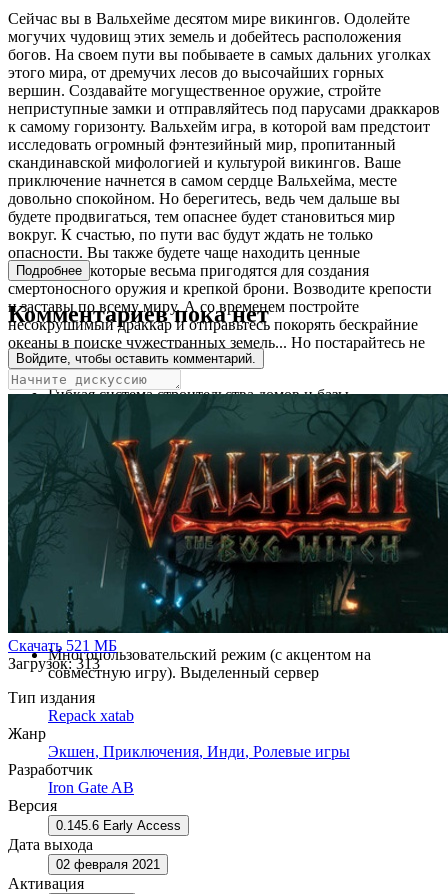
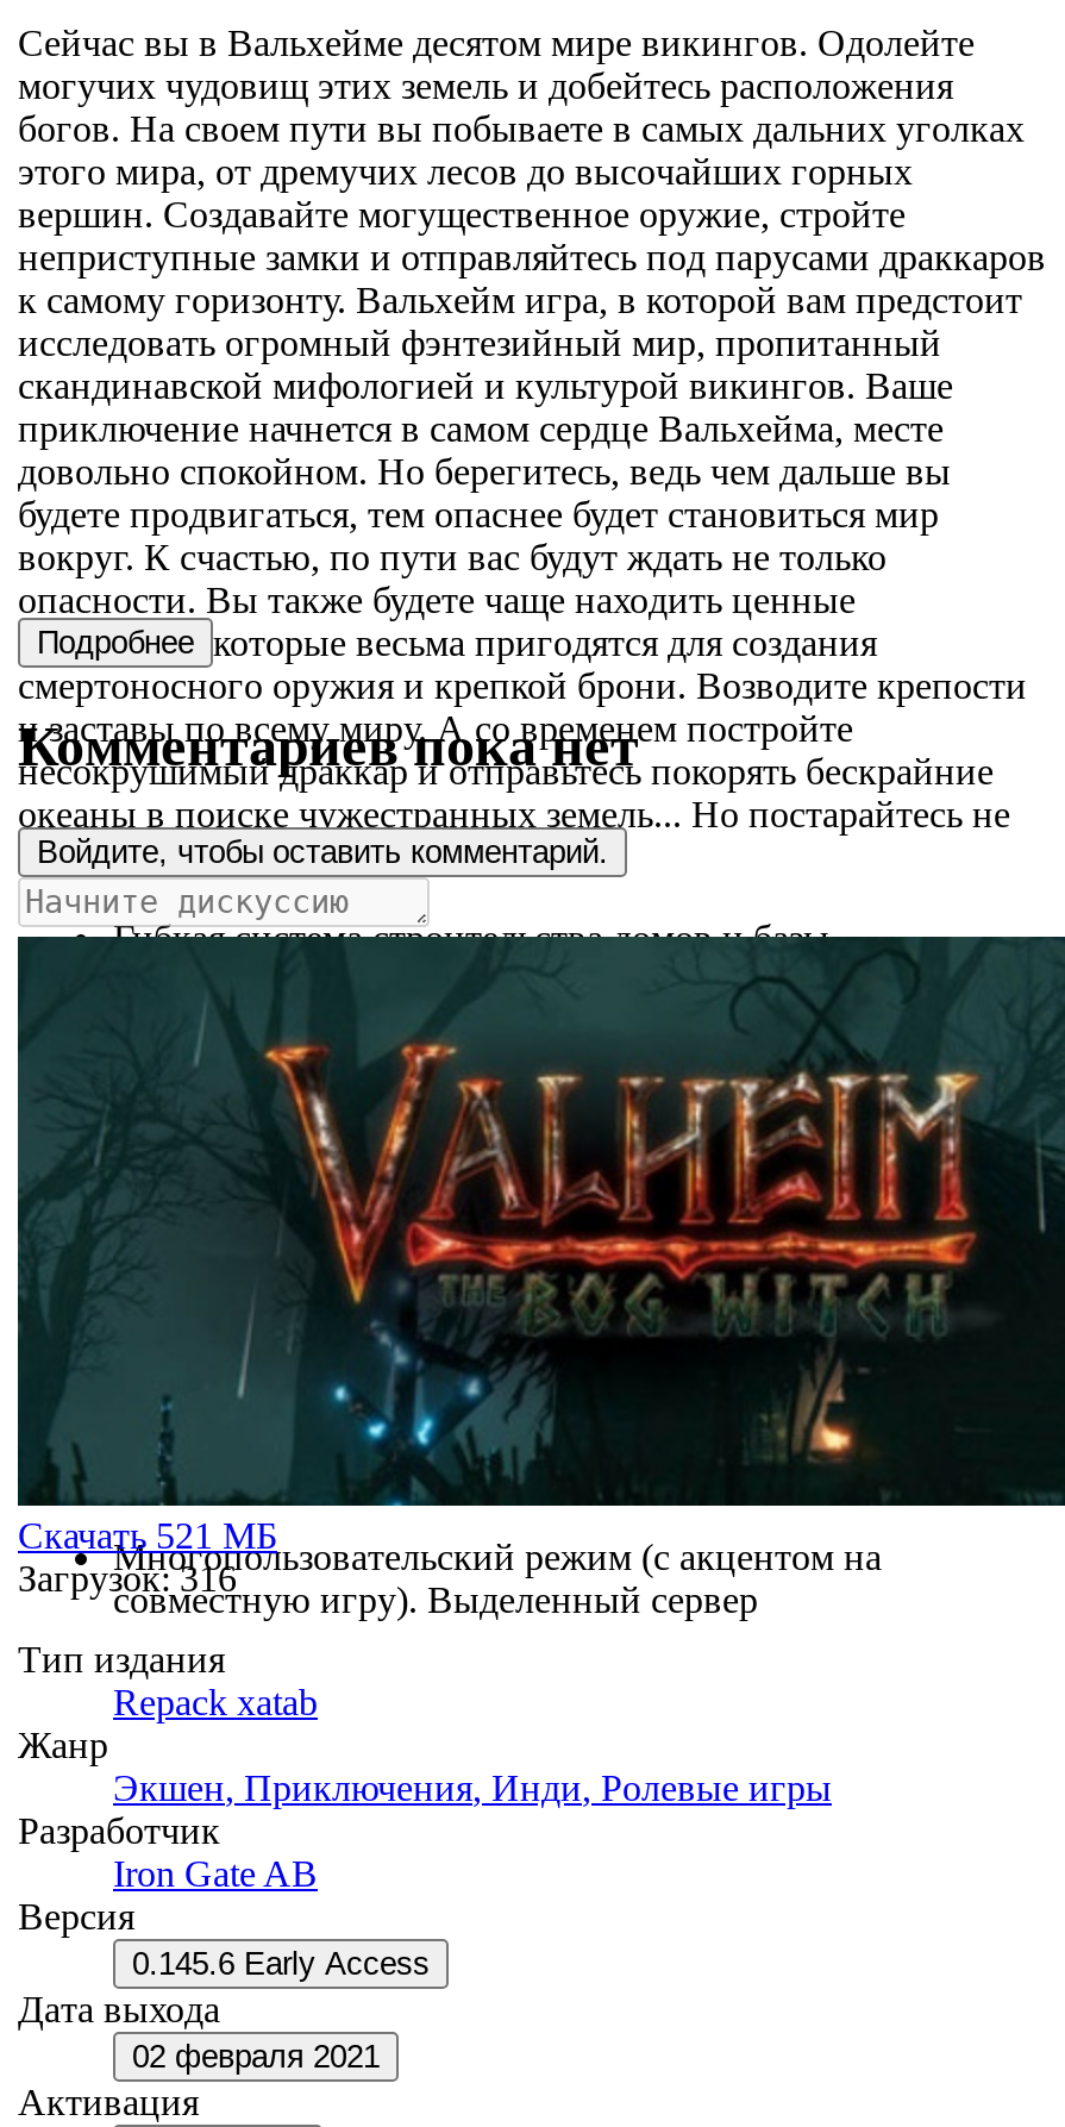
[8,655,100,672] Загрузок: 313 -> [18,1557,237,1598] Загрузок: 316

